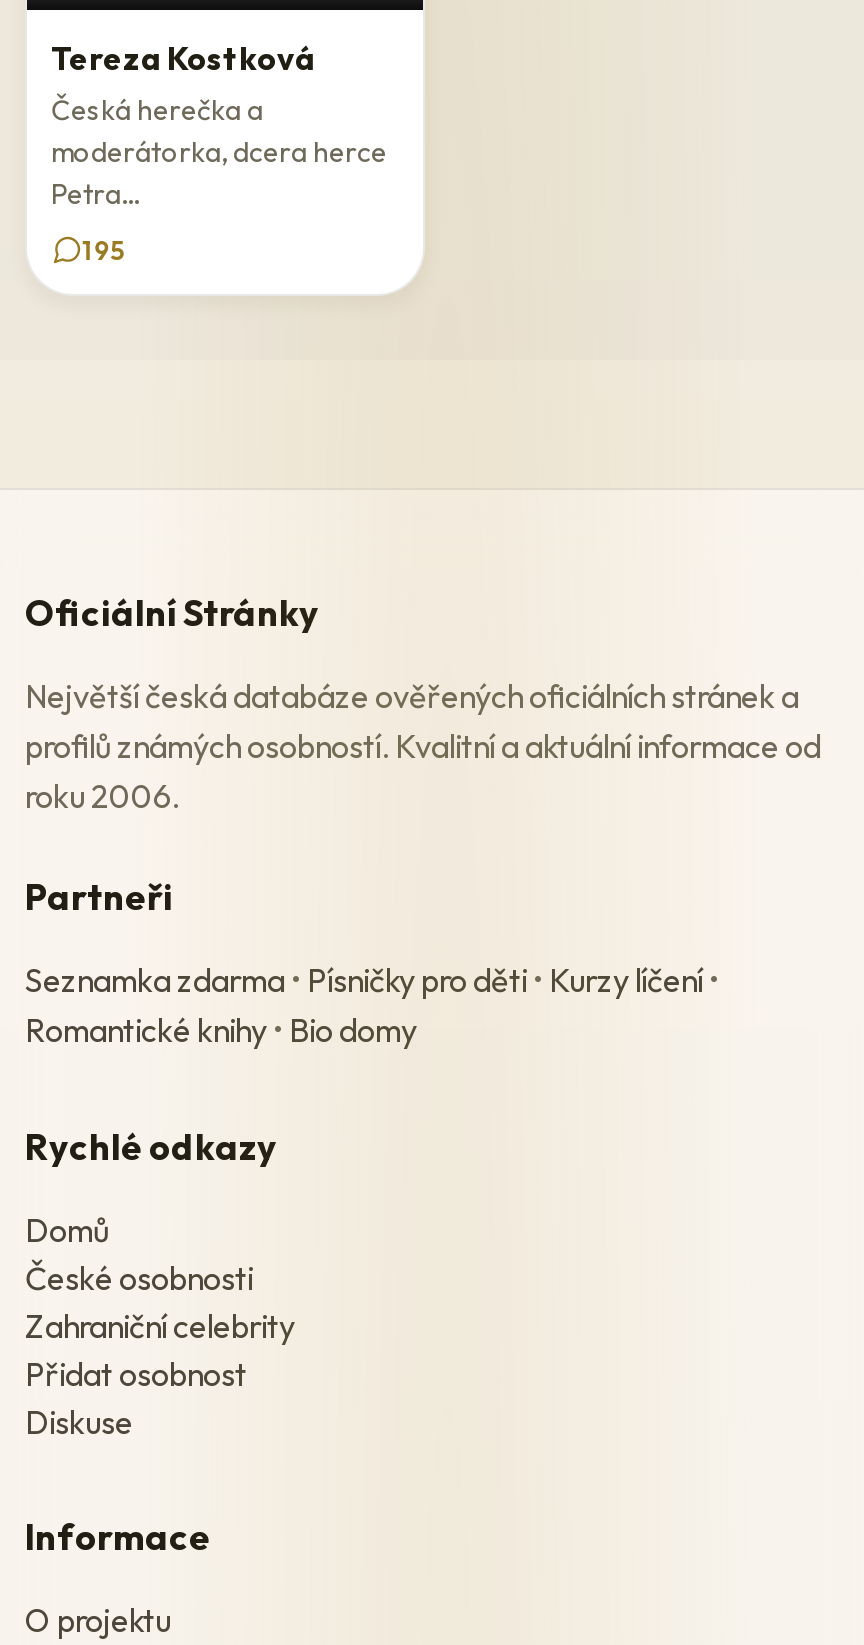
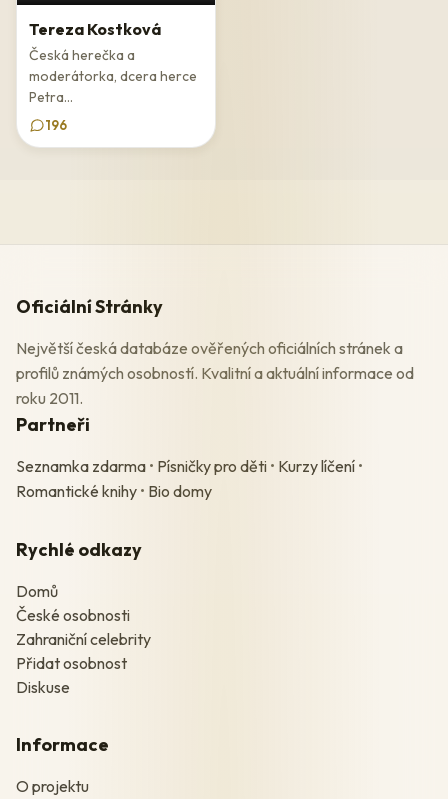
[82,233,124,265] 195 -> [45,117,67,133] 196
[25,775,179,815] roku 2006. -> [16,388,83,408] roku 2011.

